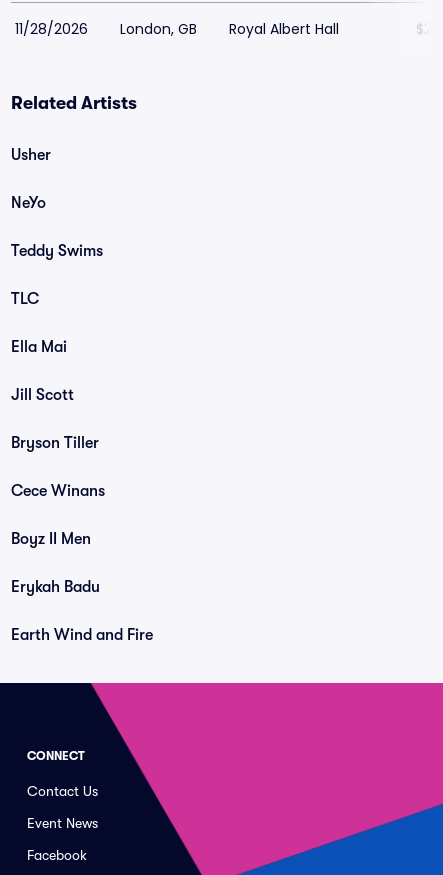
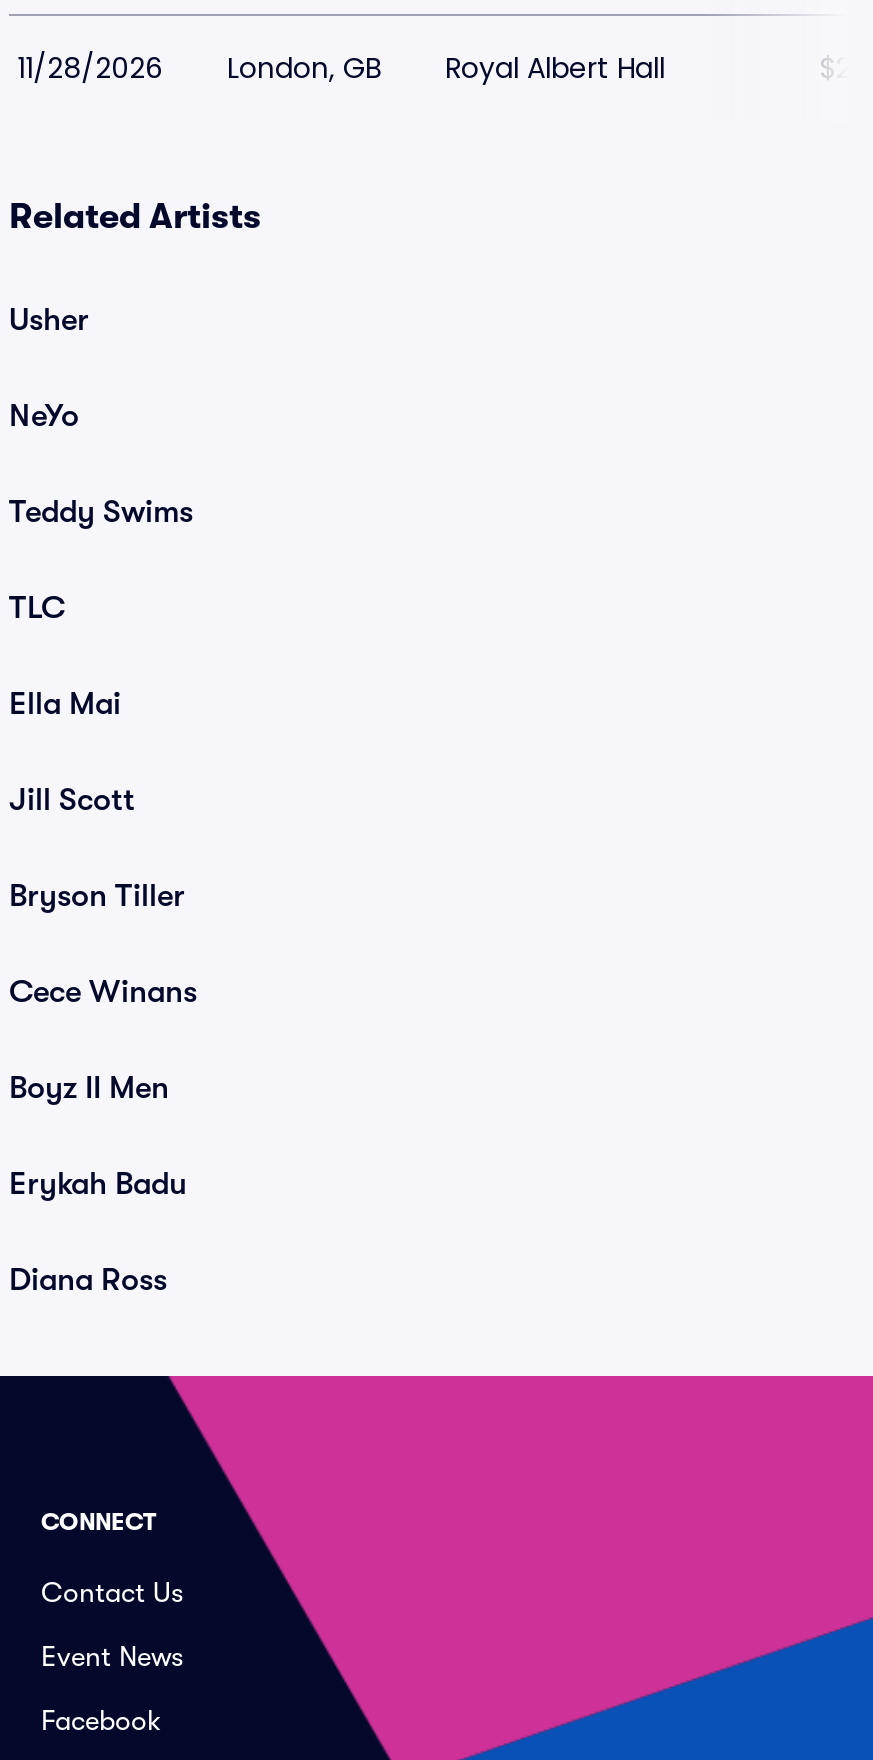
[11,626,153,644] Earth Wind and Fire -> [9,1262,167,1298] Diana Ross

